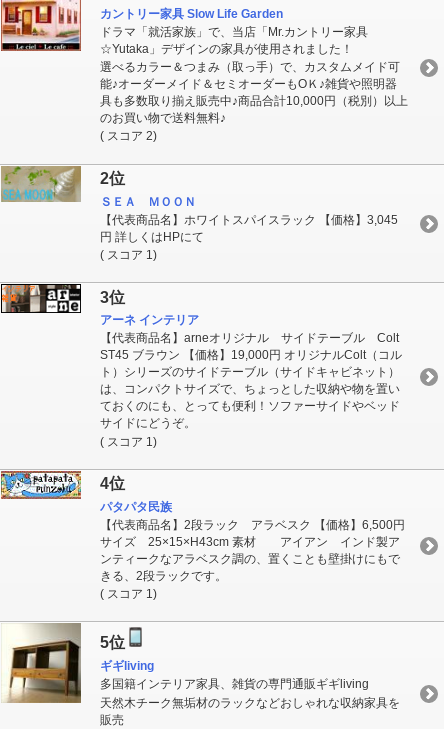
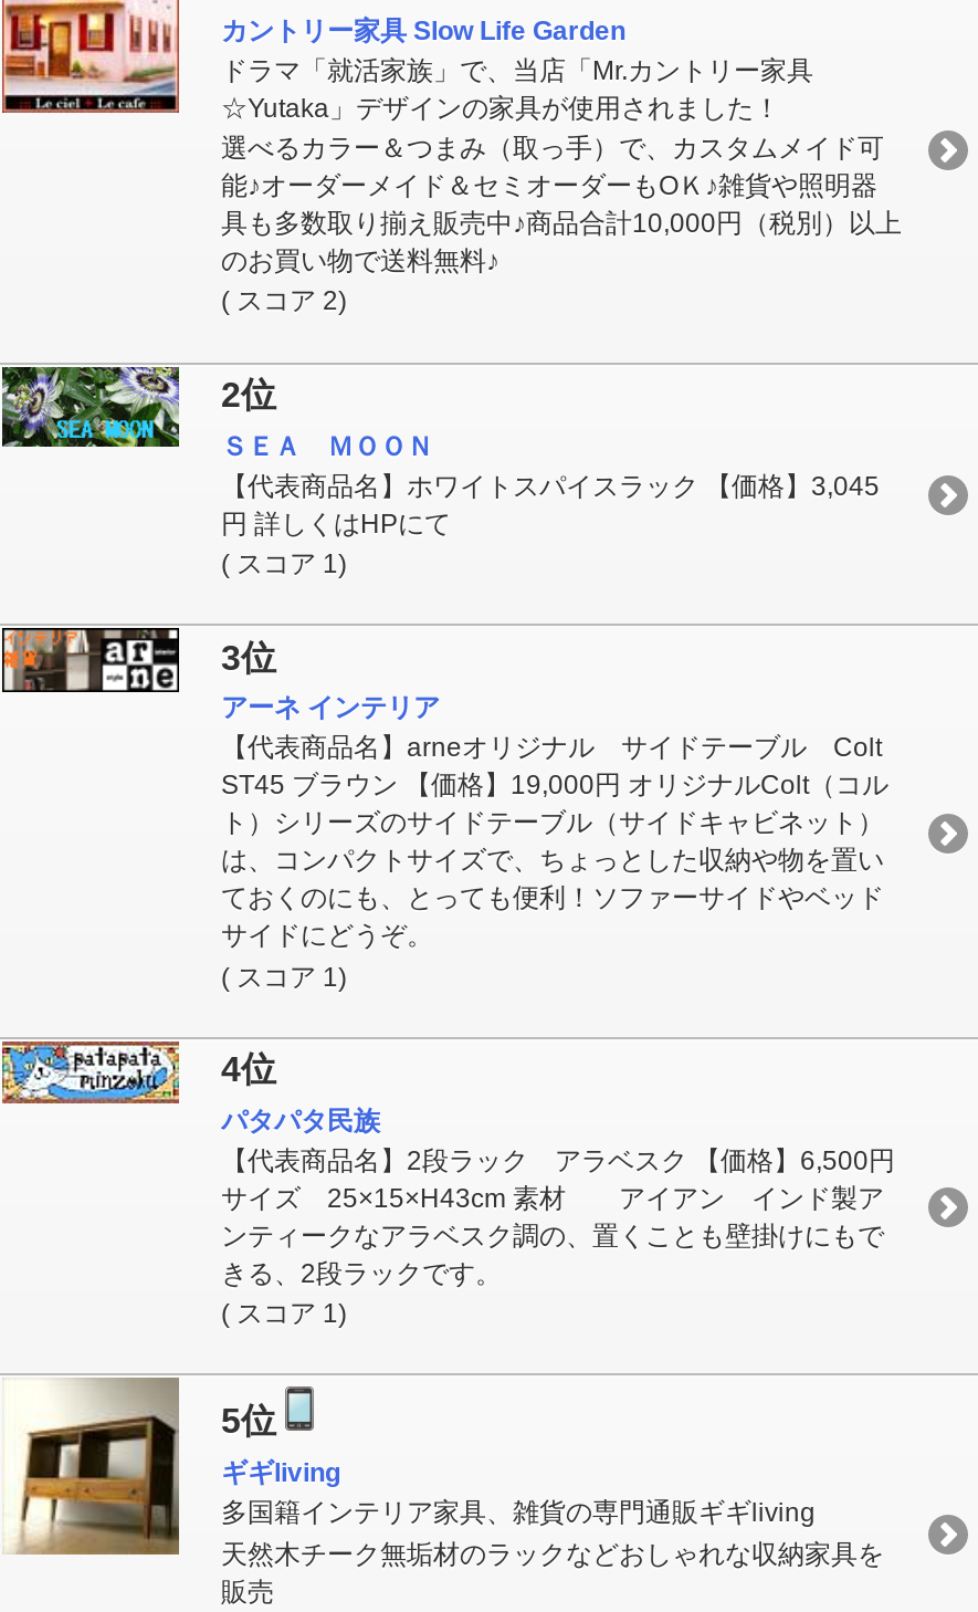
[3,166,82,203] [image] -> [7,365,181,449] [image]

